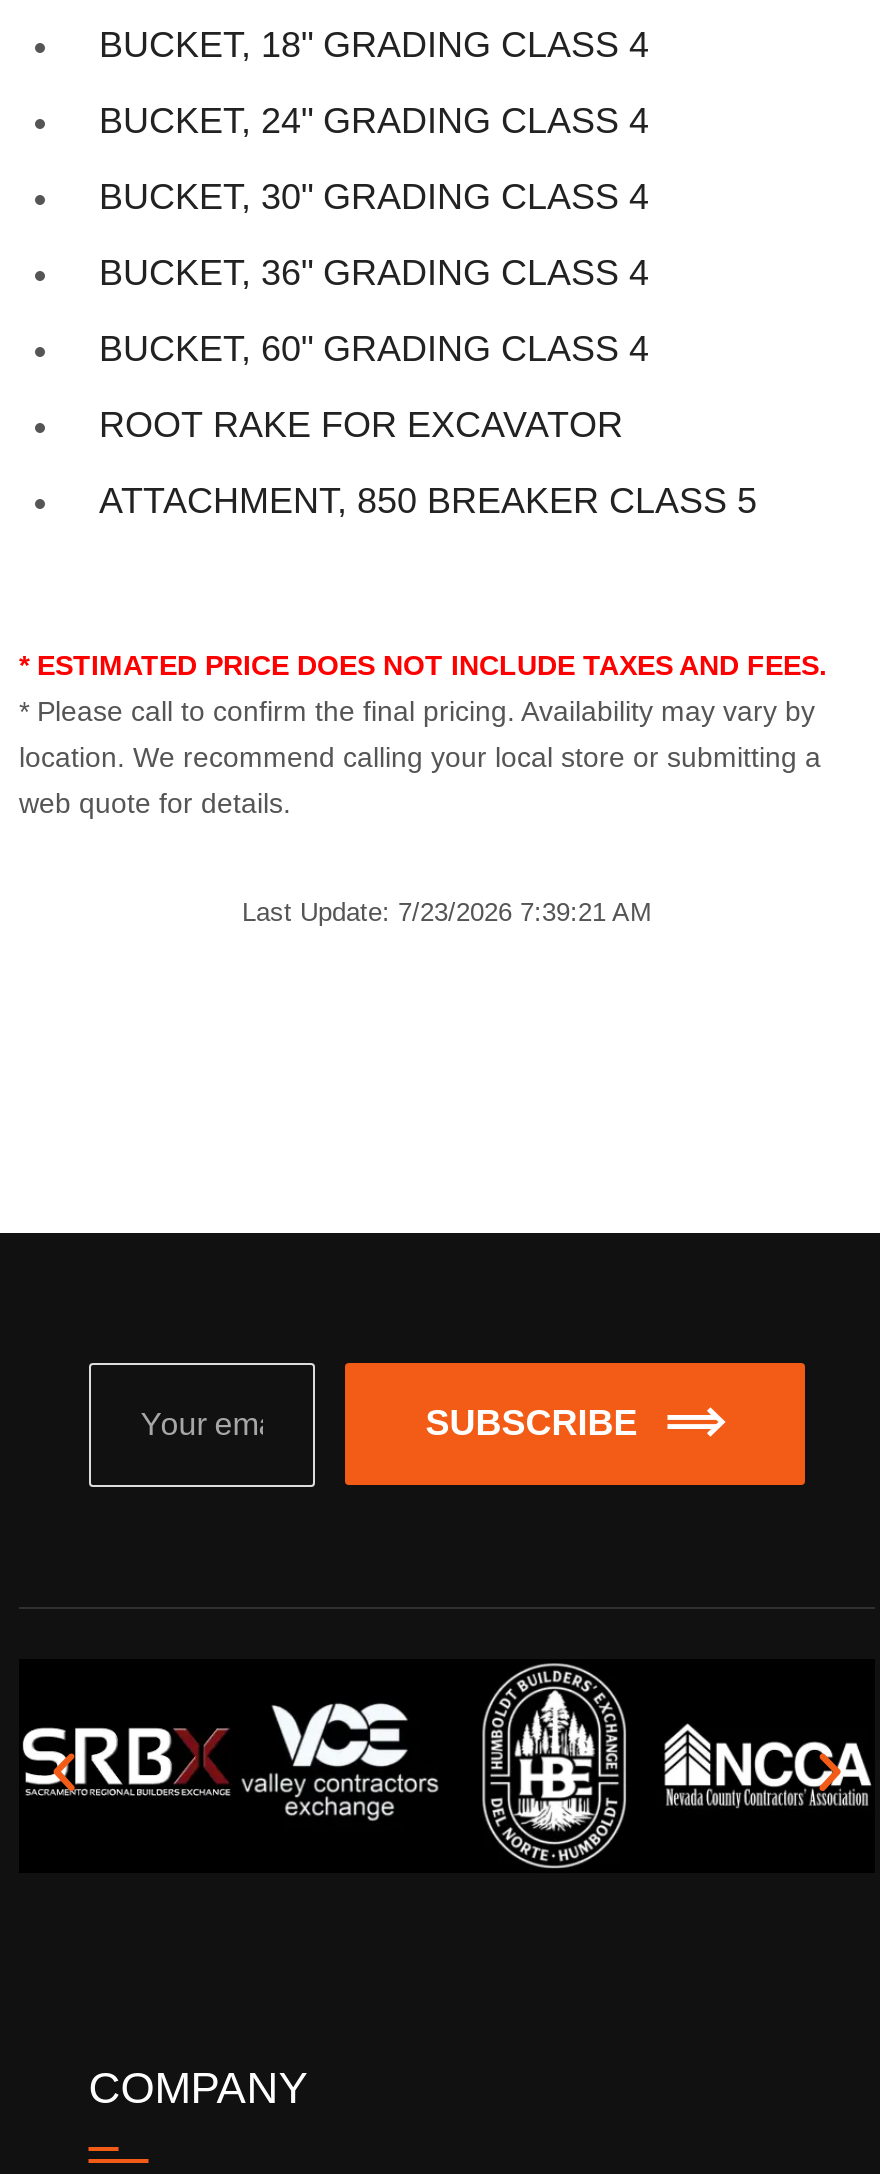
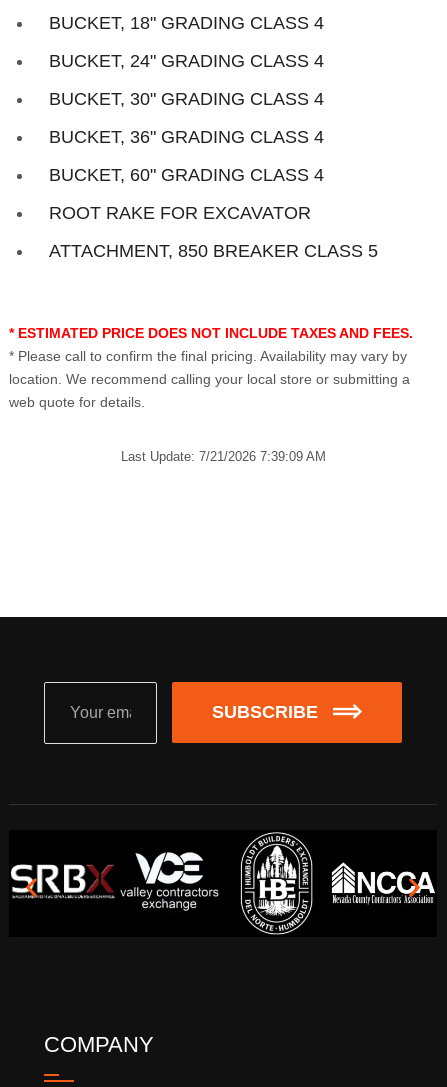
[242,898,652,928] Last Update: 7/23/2026 7:39:21 AM -> [120,449,325,464] Last Update: 7/21/2026 7:39:09 AM

